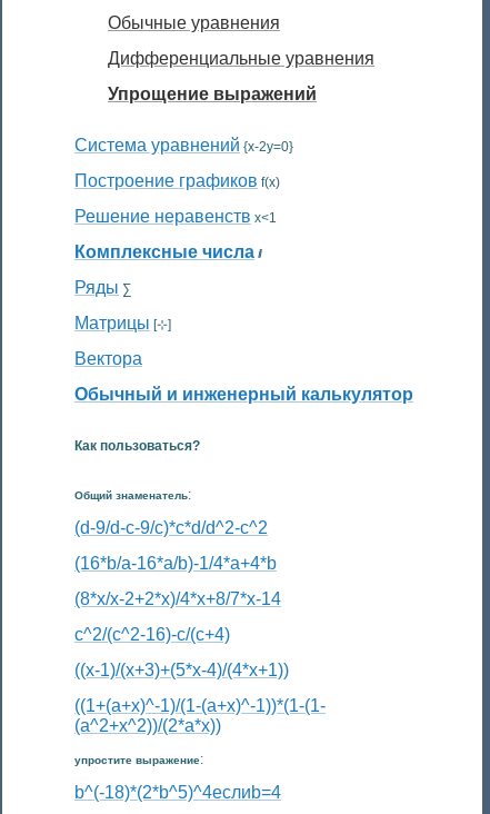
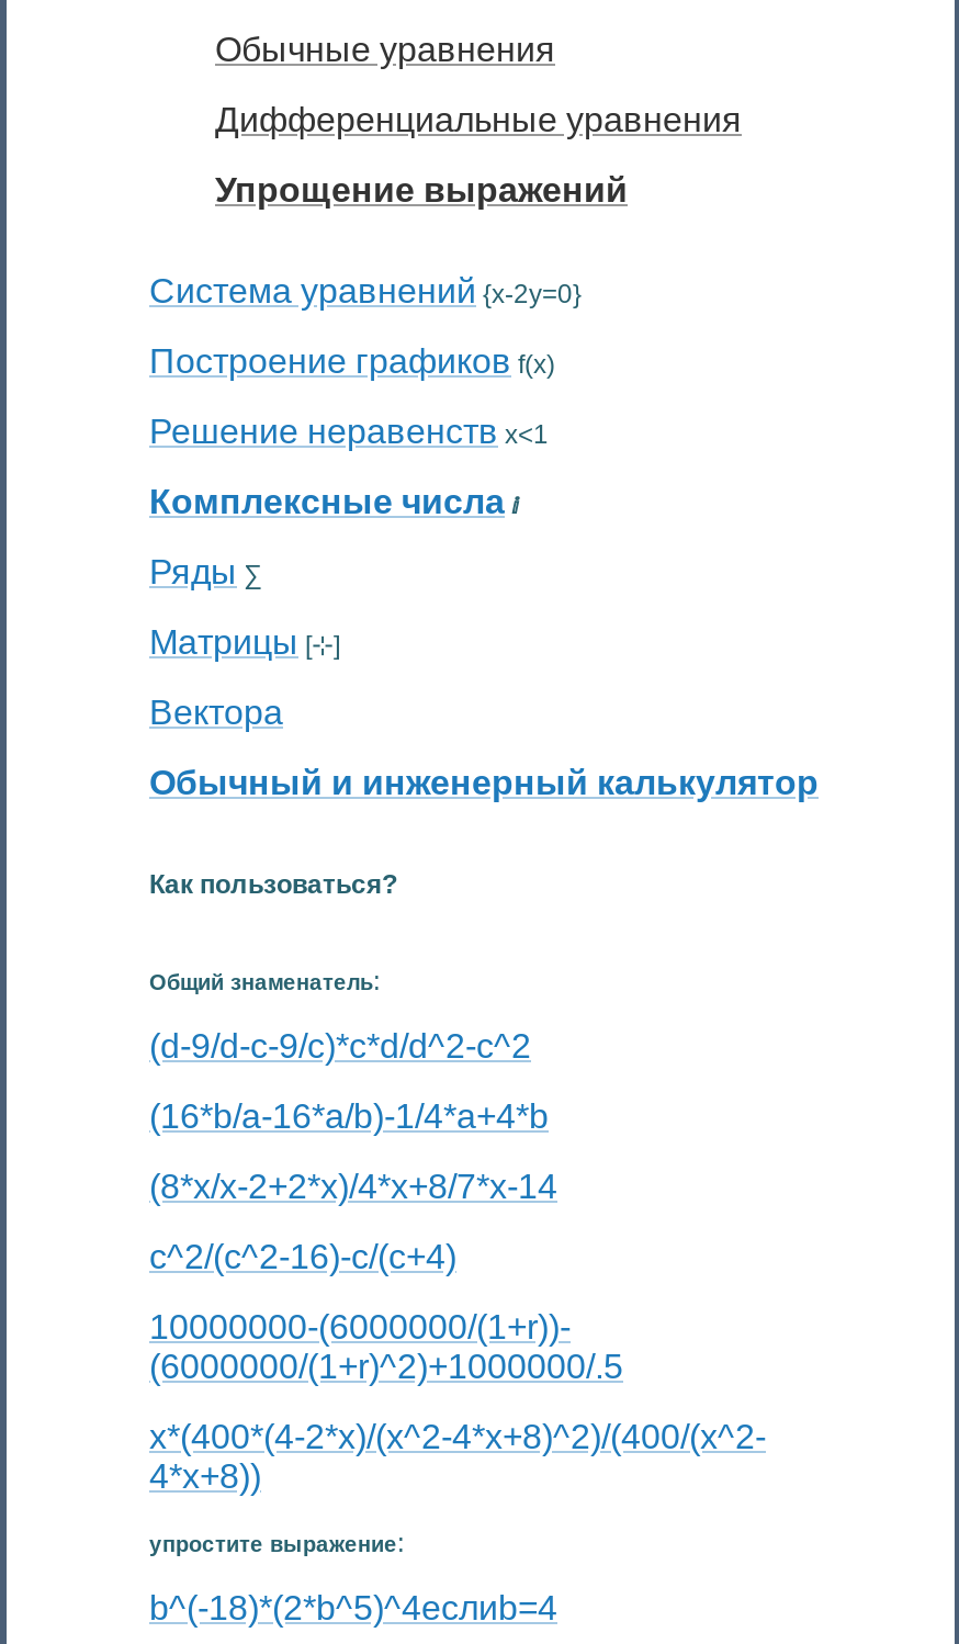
[74,661,289,680] ((x-1)/(x+3)+(5*x-4)/(4*x+1)) -> [149,1309,623,1385] 10000000-(6000000/(1+r))- | (6000000/(1+r)^2)+1000000/.5
[74,696,326,735] ((1+(a+x)^-1)/(1-(a+x)^-1))*(1-(1- | (a^2+x^2))/(2*a*x)) -> [149,1418,766,1495] x*(400*(4-2*x)/(x^2-4*x+8)^2)/(400/(x^2- | 4*x+8))

